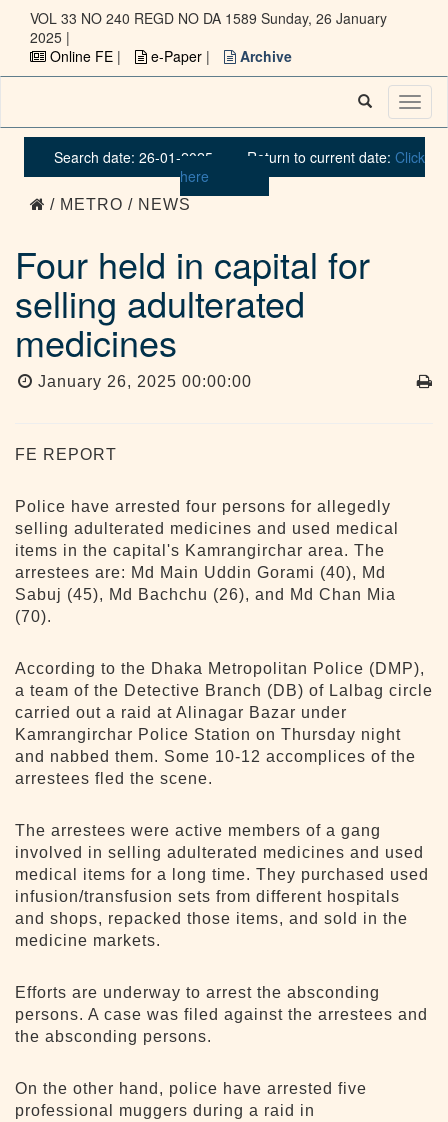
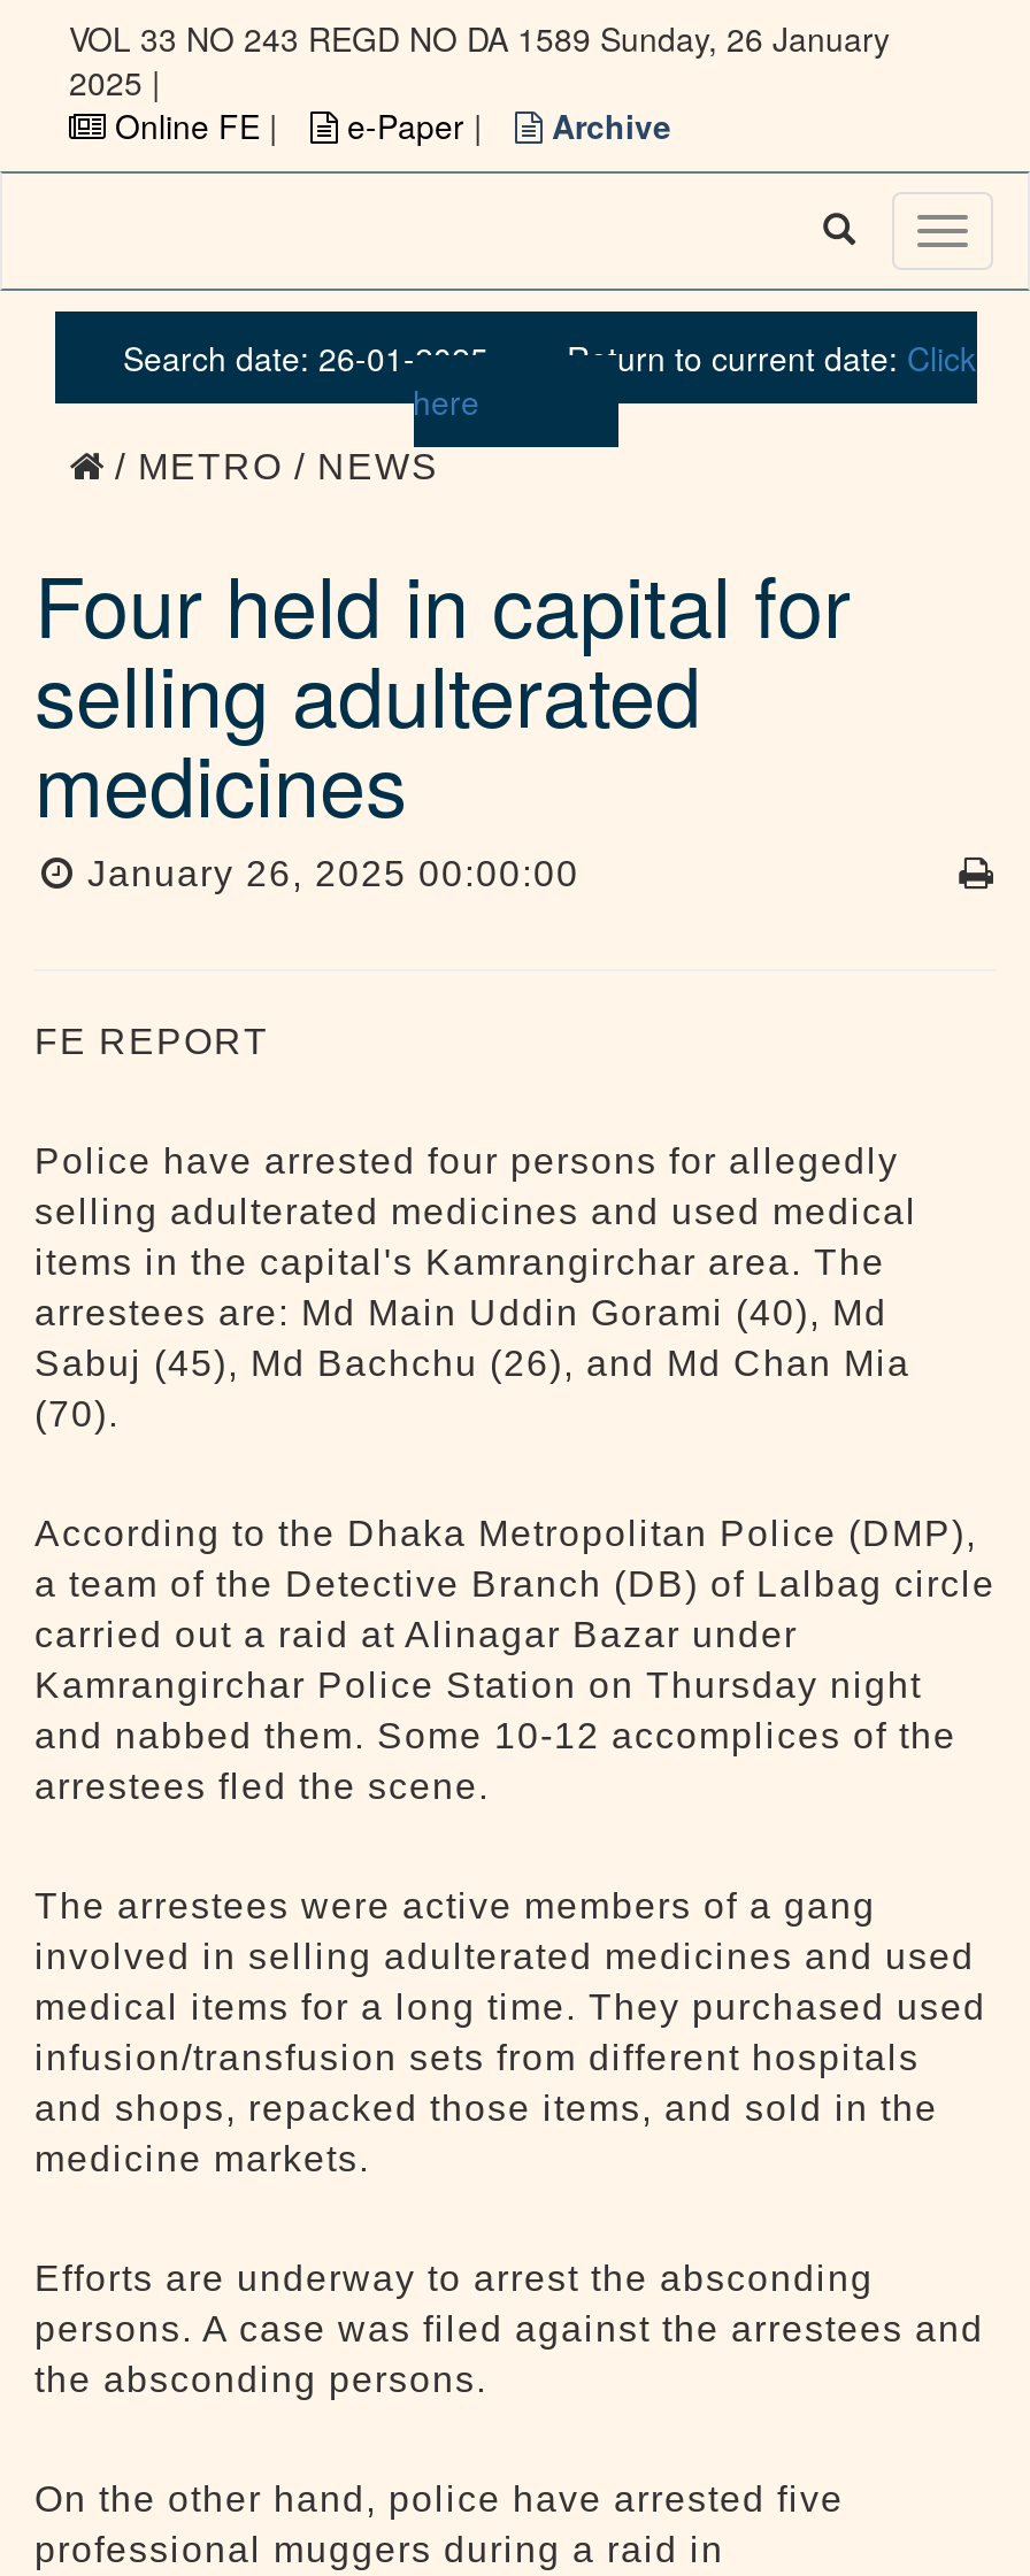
[30,8,387,28] VOL 33 NO 240 REGD NO DA 1589 Sunday, 26 January -> [69,15,890,61] VOL 33 NO 243 REGD NO DA 1589 Sunday, 26 January

